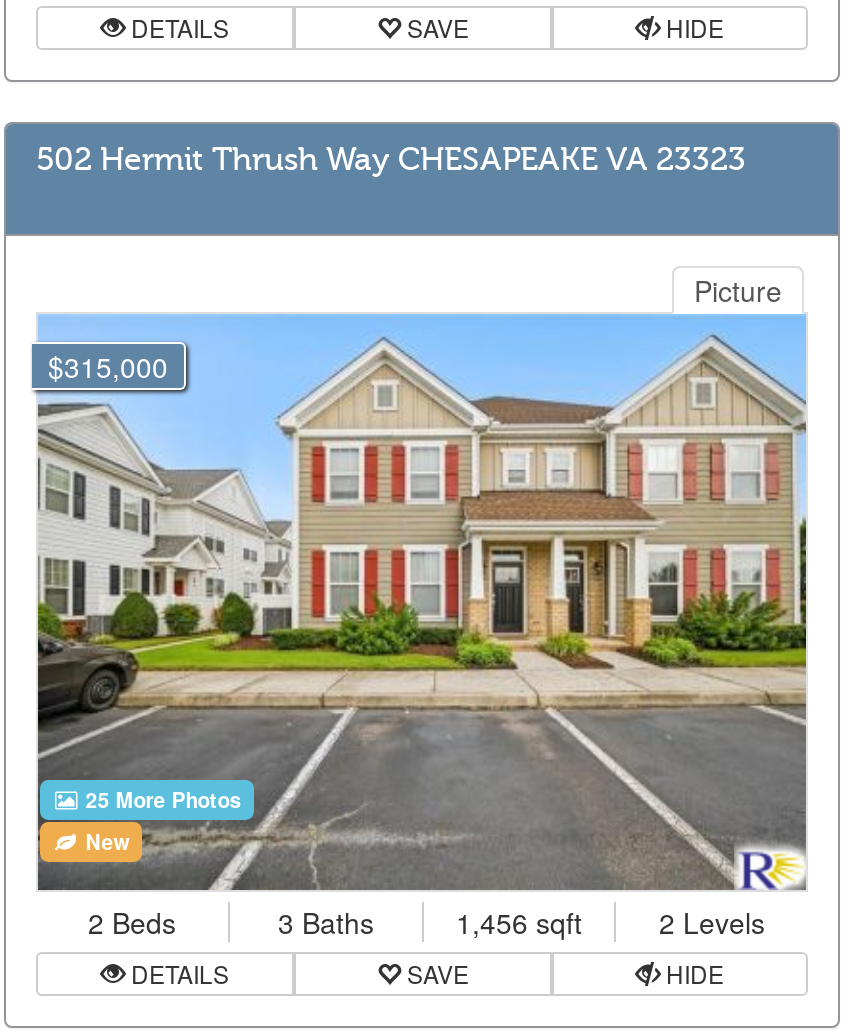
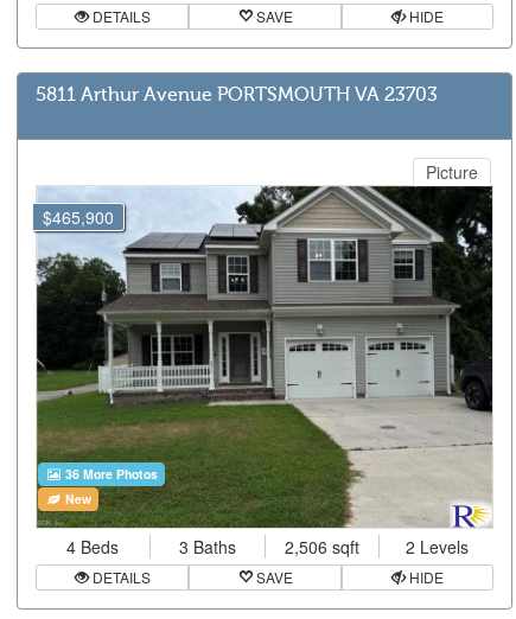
[36,142,746,178] 502 Hermit Thrush Way CHESAPEAKE VA 23323 -> [36,84,438,106] 5811 Arthur Avenue PORTSMOUTH VA 23703
[36,312,808,892] [image] | $315,000 -> [36,185,493,529] [image] | $465,900
[80,784,242,814] 25 More Photos -> [61,465,158,483] 36 More Photos
[88,902,176,942] 2 Beds -> [66,535,119,559] 4 Beds
[456,902,765,942] 1,456 sqft 2 Levels -> [285,535,468,559] 2,506 sqft 2 Levels

